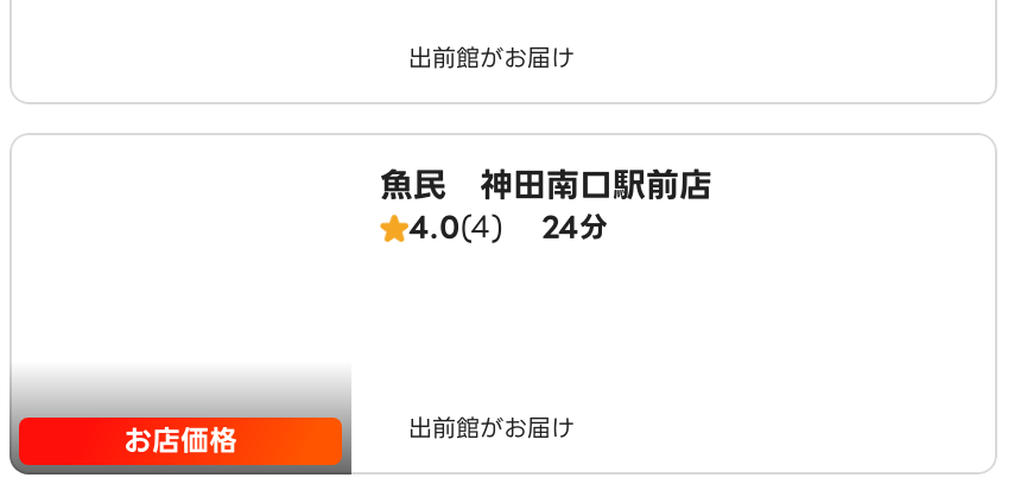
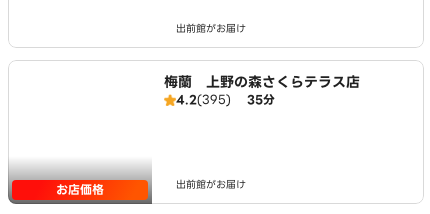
[380,159,712,249] 魚民 神田南口駅前店 | 4.0(4) | 24分 -> [164,71,360,109] 梅蘭 上野の森さくらテラス店 | 4.2(395) | 35分

